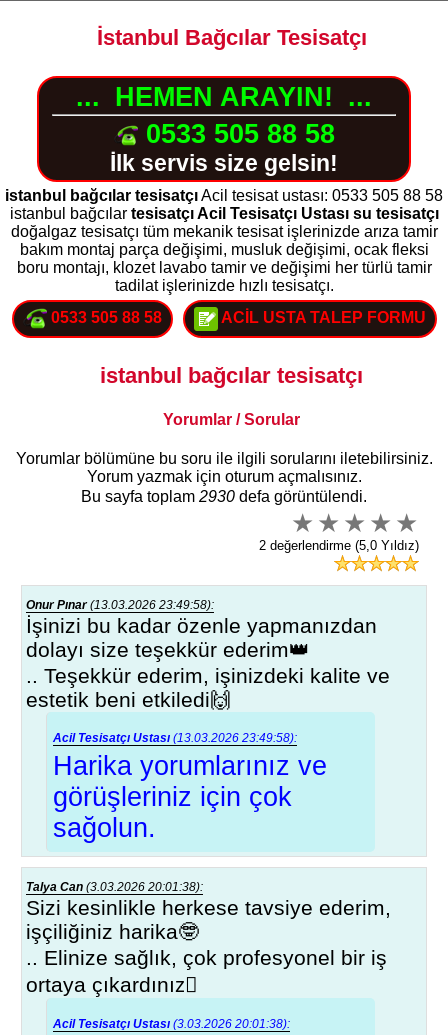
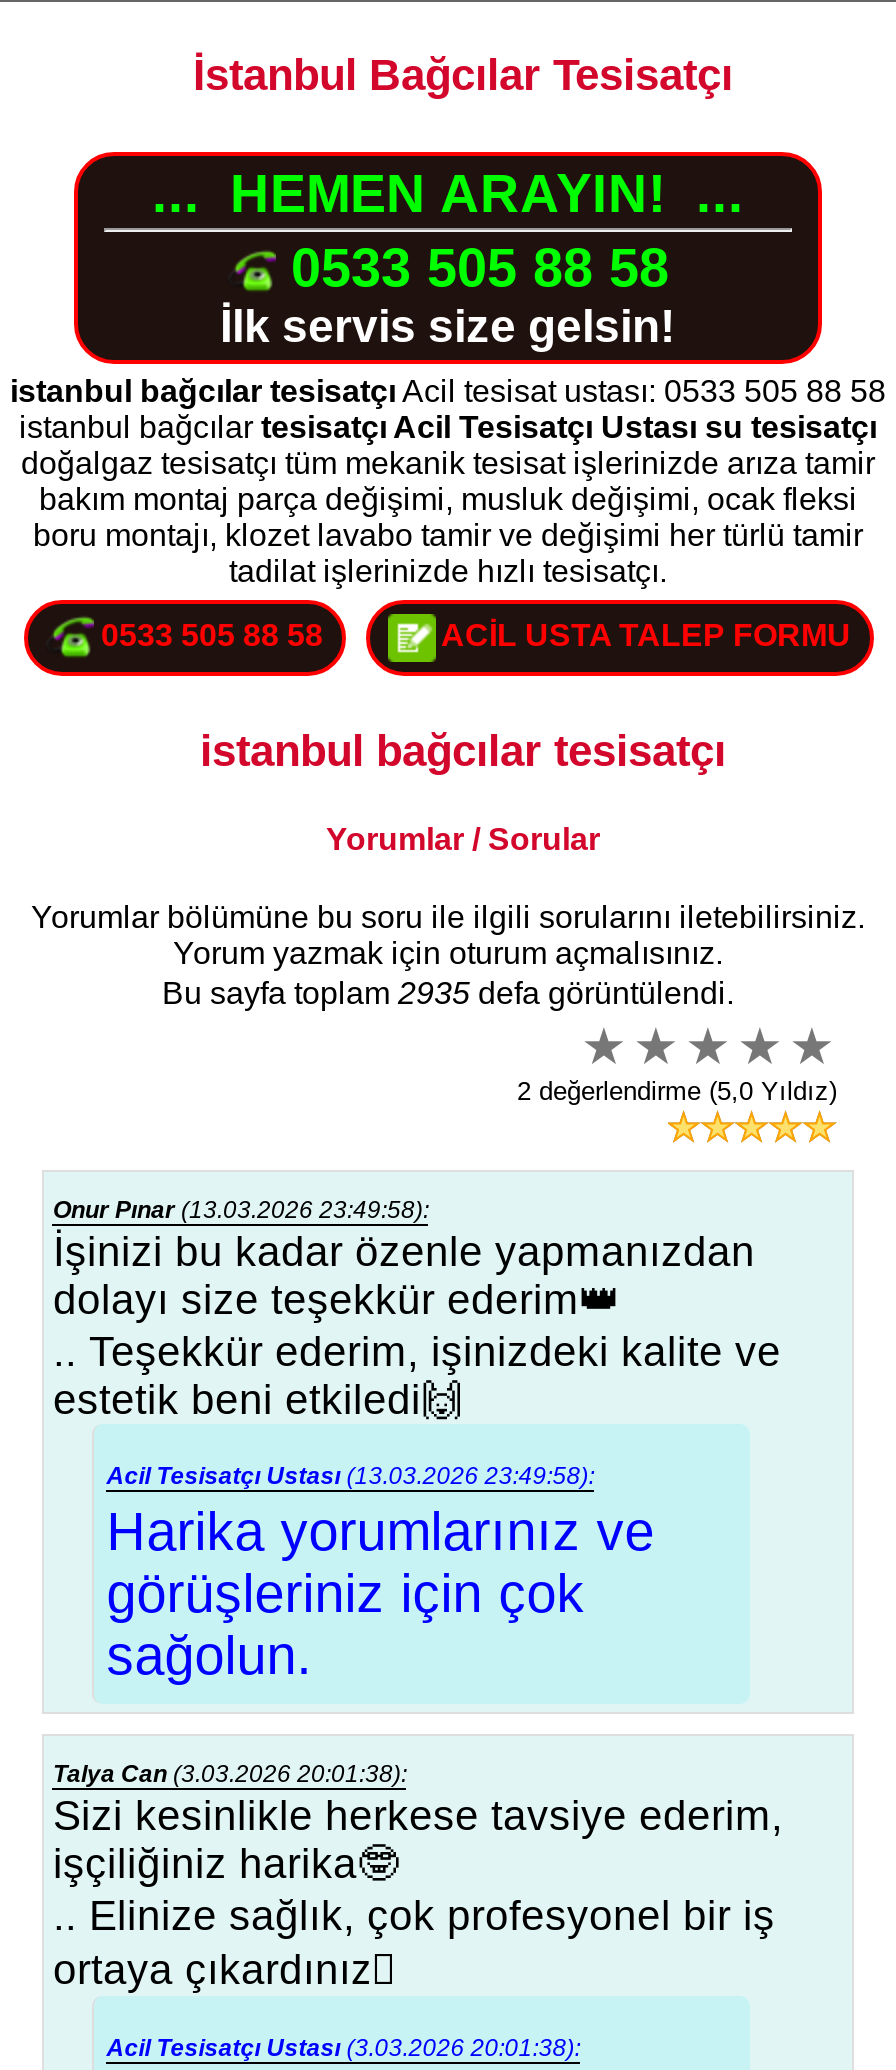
[81,488,367,505] Bu sayfa toplam 2930 defa görüntülendi. -> [162,976,734,1010] Bu sayfa toplam 2935 defa görüntülendi.

